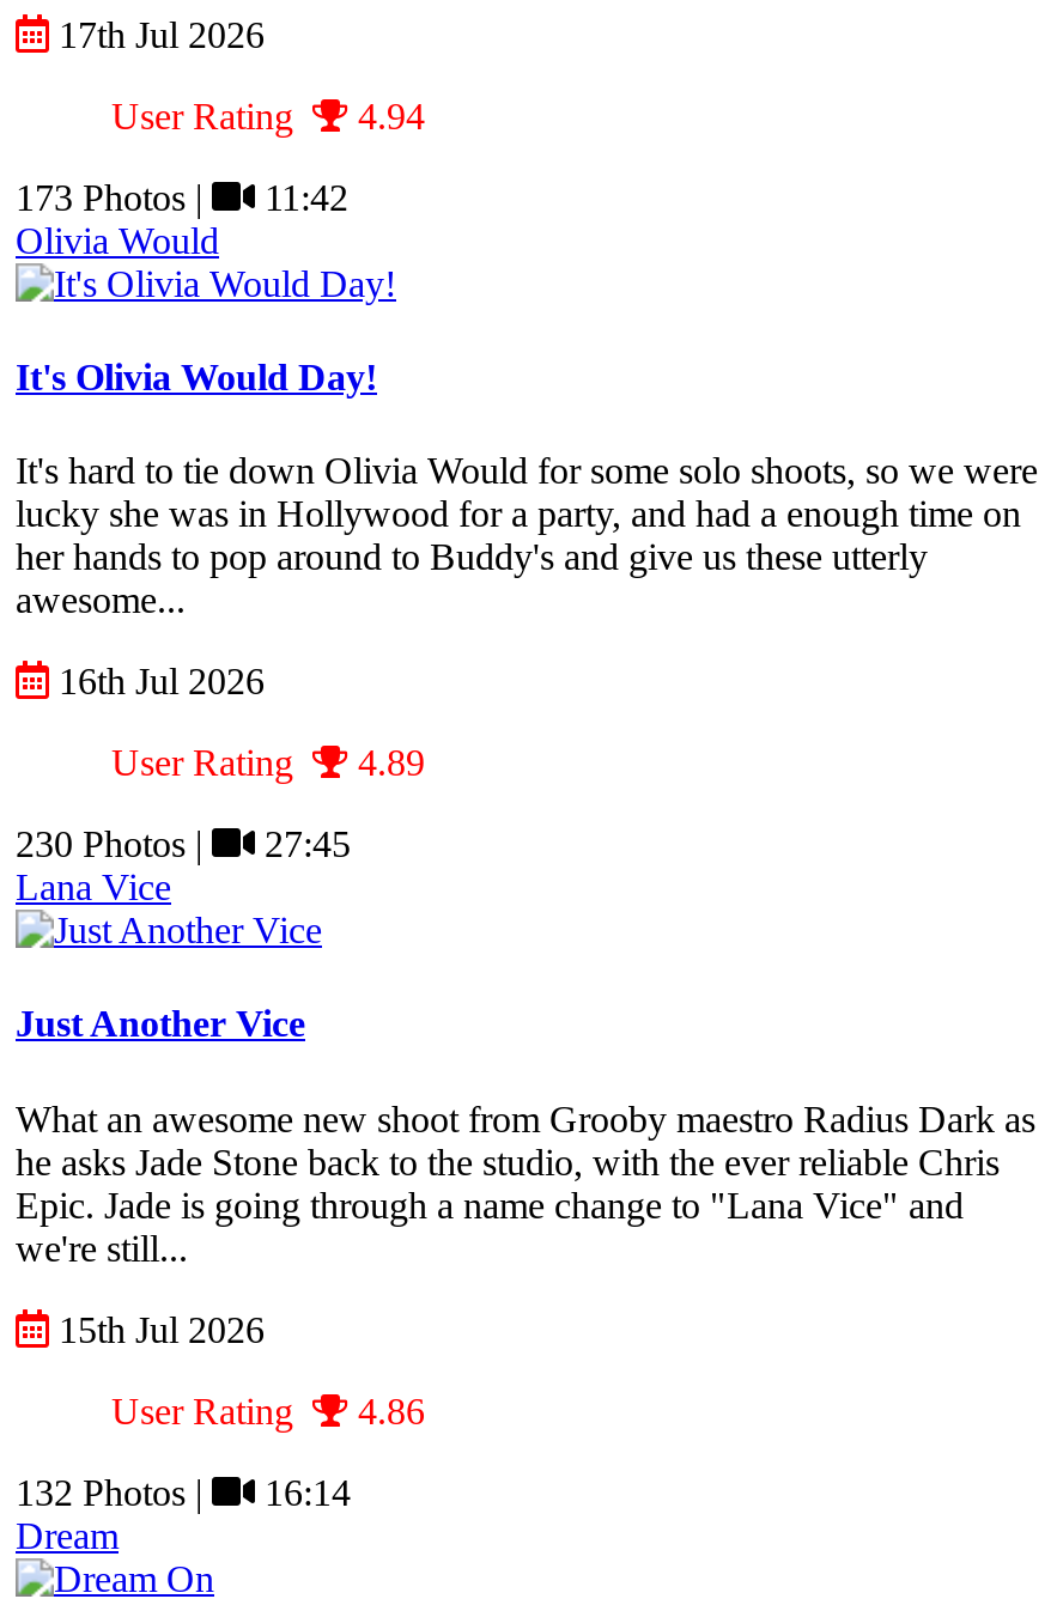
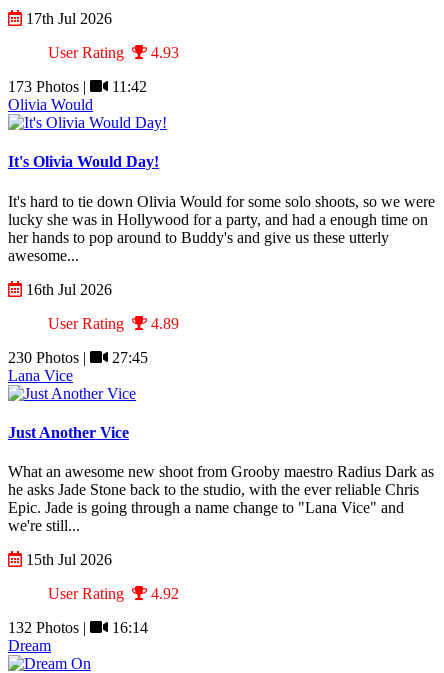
[111,95,425,135] User Rating 4.94 -> [48,44,179,61] User Rating 4.93
[111,1390,425,1430] User Rating 4.86 -> [48,585,179,602] User Rating 4.92

